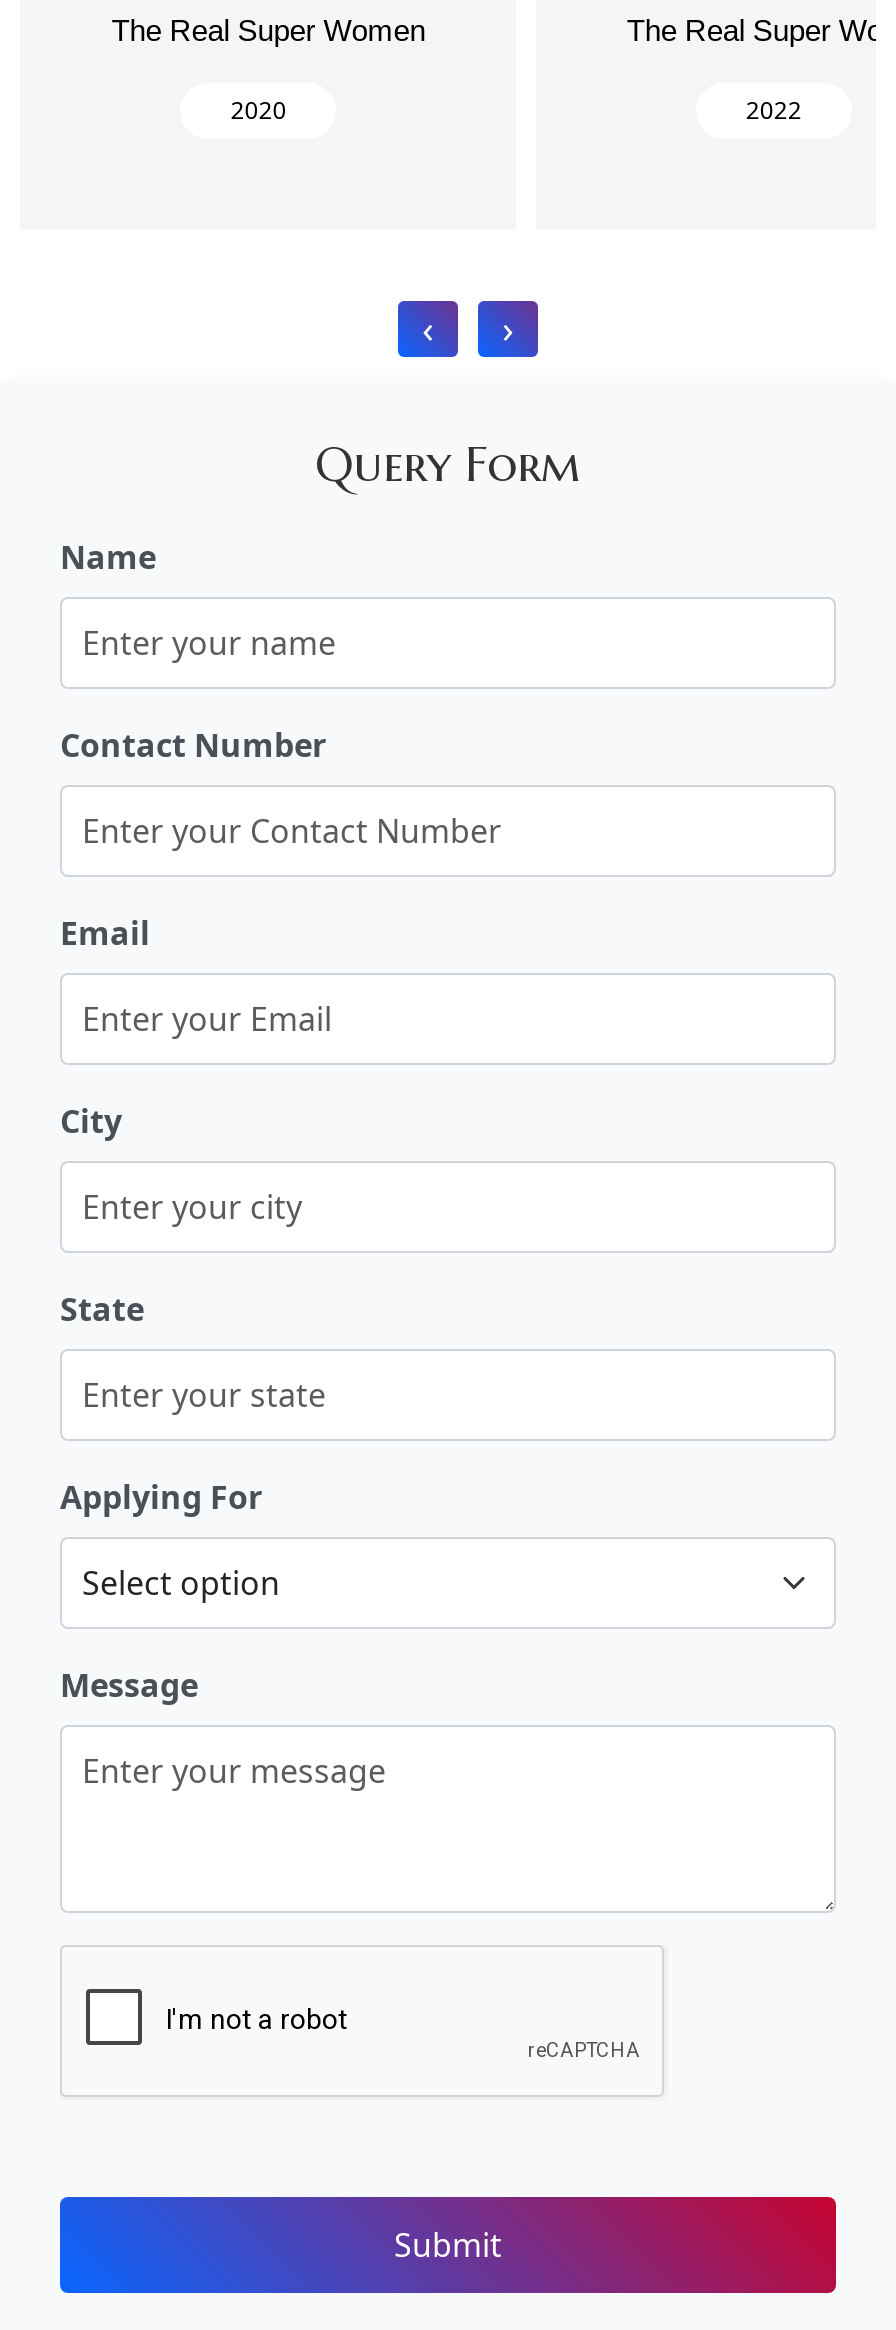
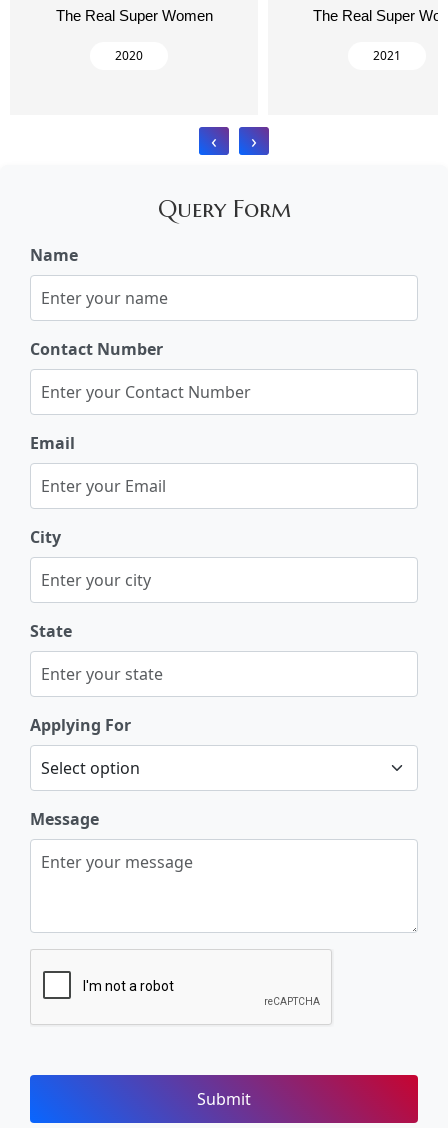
[746,93,802,127] 2022 -> [373,47,401,64] 2021

